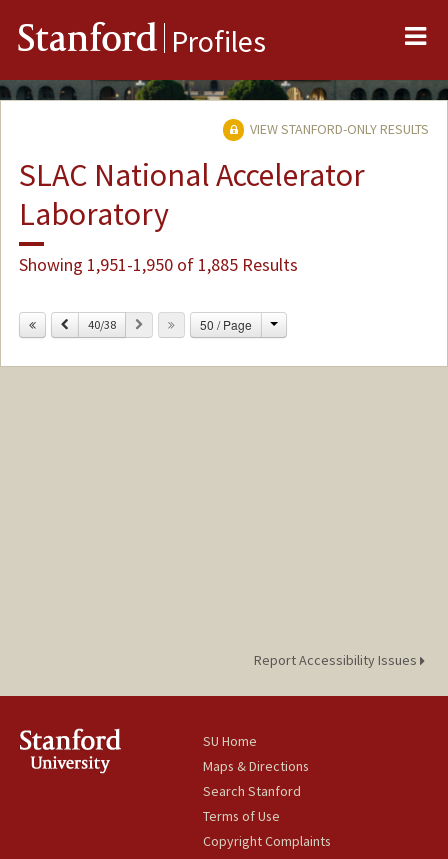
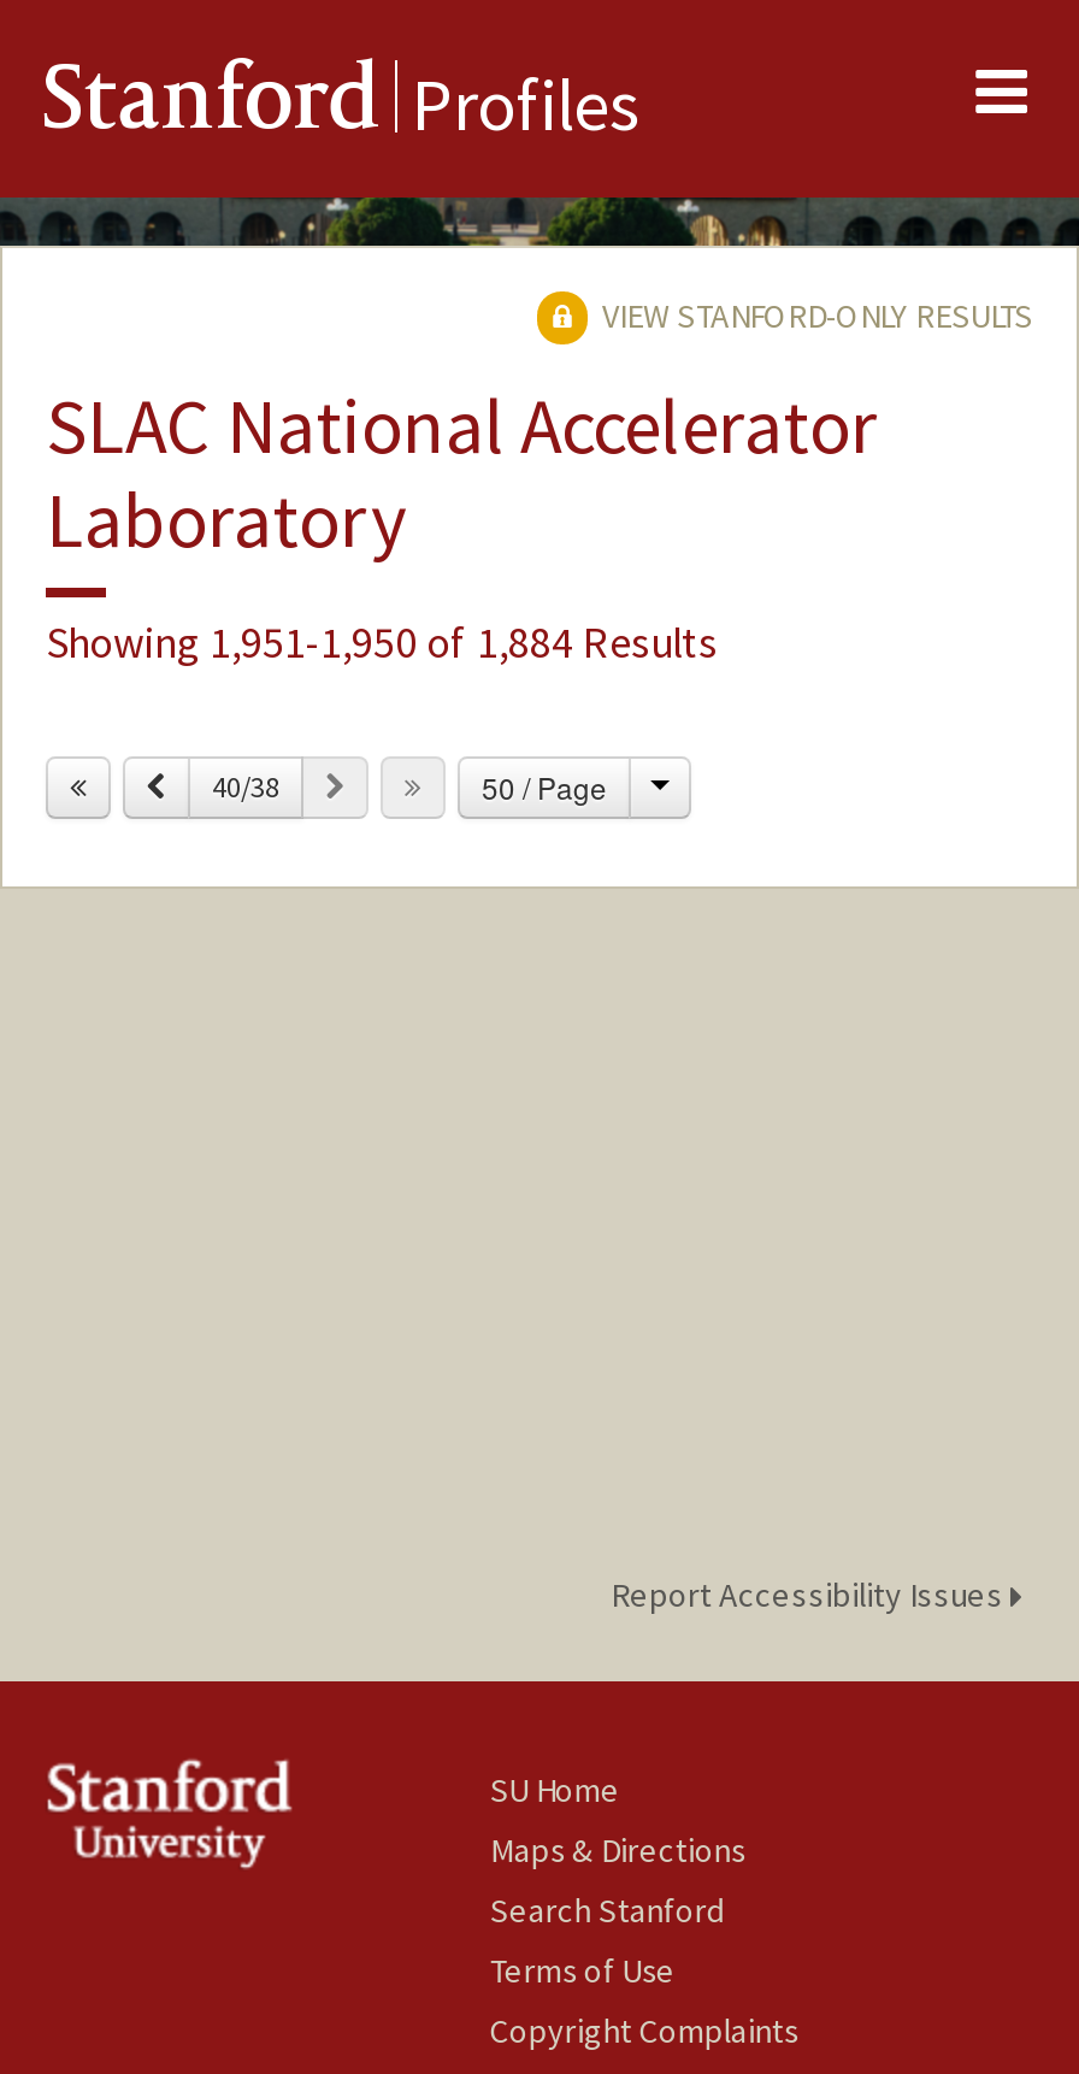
[19,253,298,276] Showing 1,951-1,950 of 1,885 Results -> [46,614,718,669] Showing 1,951-1,950 of 1,884 Results

